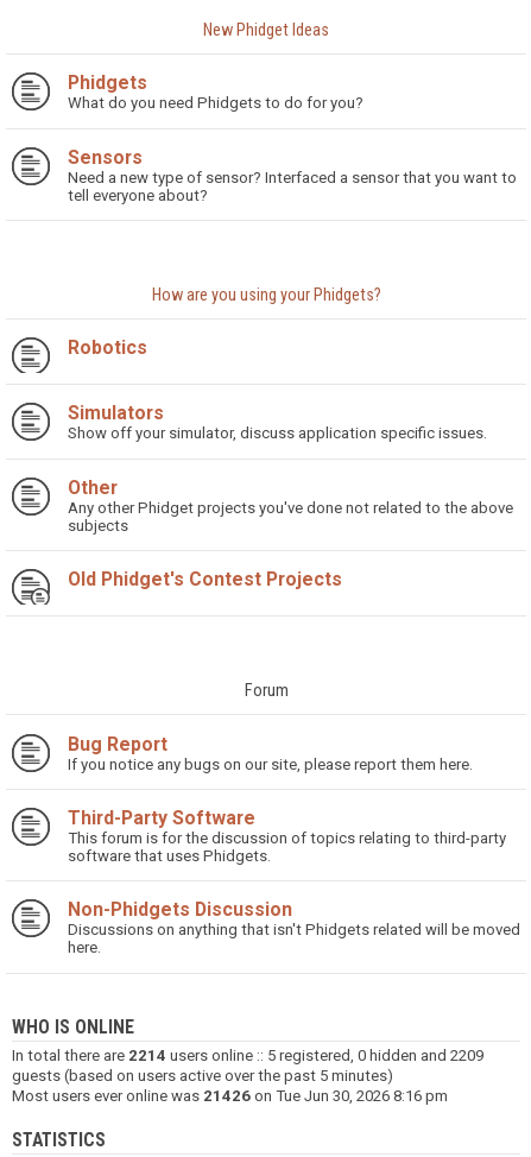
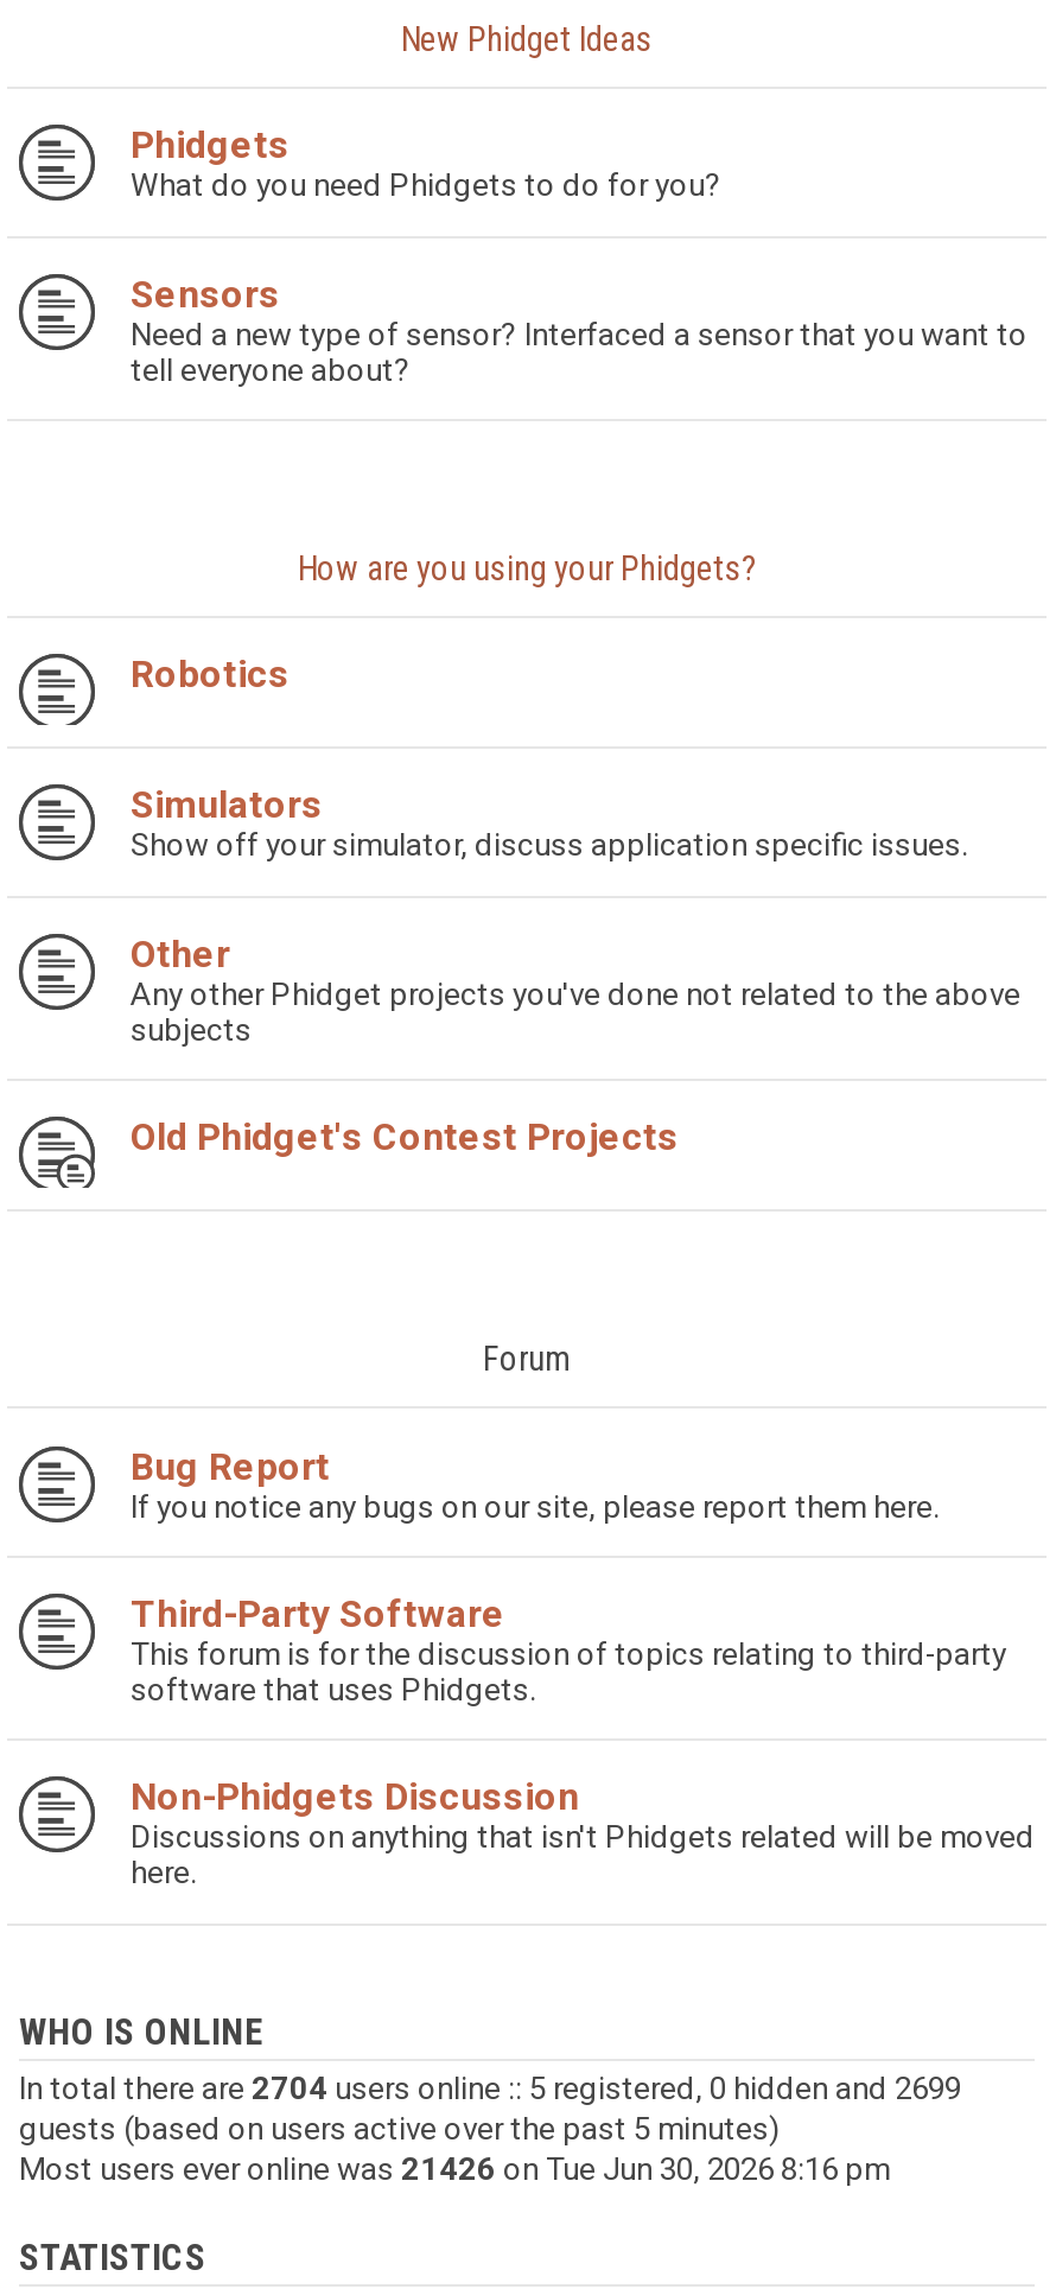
[12,1046,483,1064] In total there are 2214 users online :: 5 registered, 0 hidden and 2209 -> [19,2069,961,2105] In total there are 2704 users online :: 5 registered, 0 hidden and 2699

